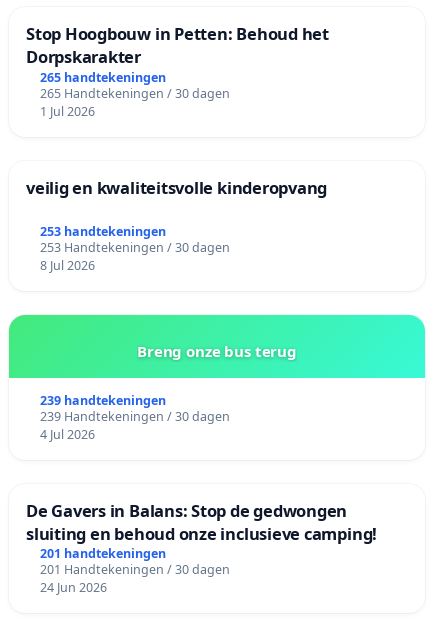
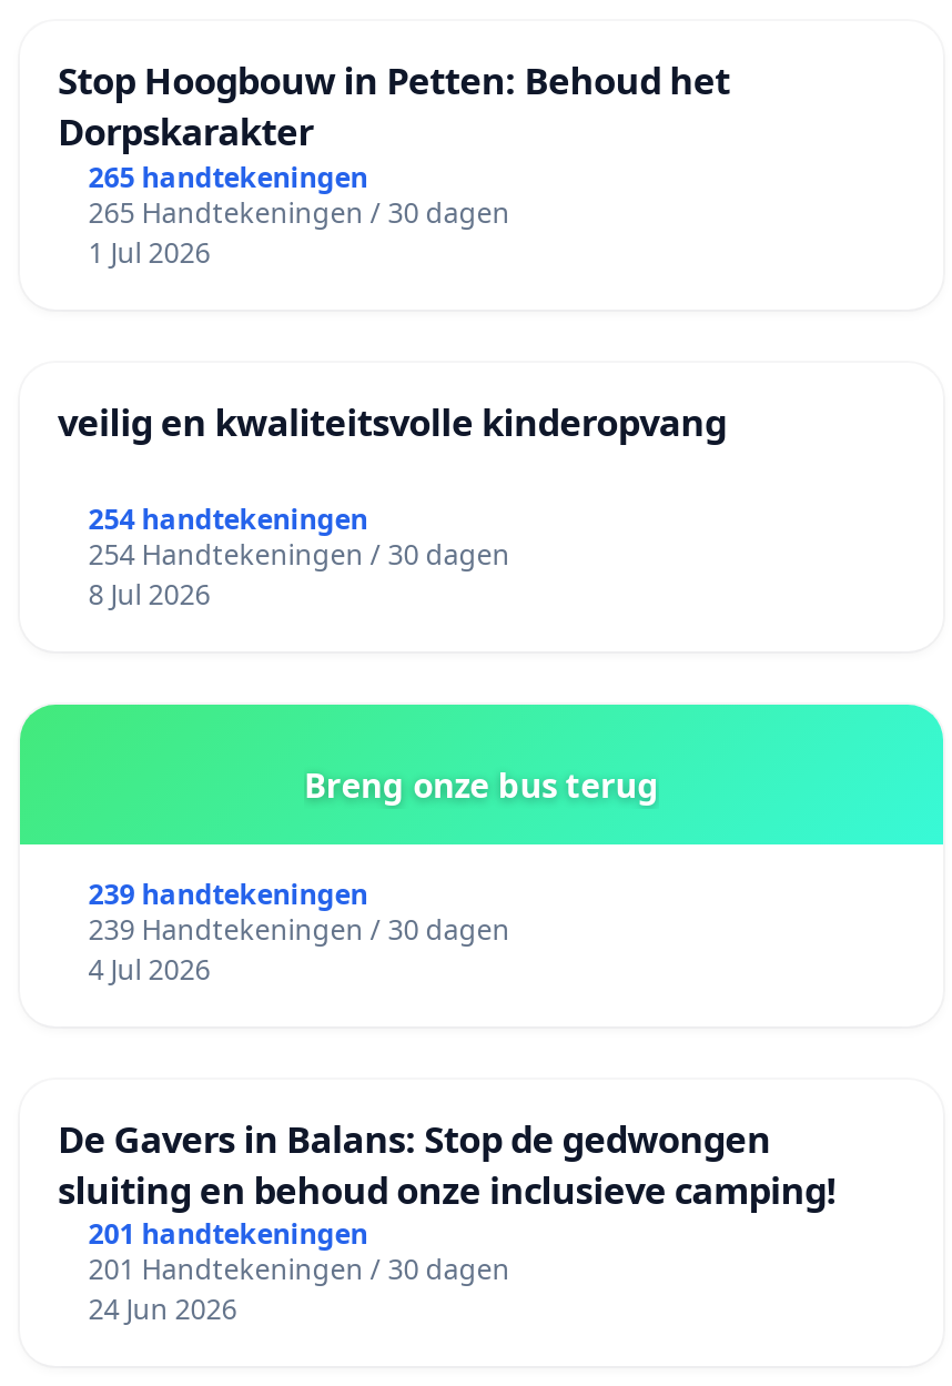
[40,223,166,240] 253 handtekeningen -> [88,500,368,537] 254 handtekeningen
[40,239,230,256] 253 Handtekeningen / 30 dagen -> [88,535,510,573] 254 Handtekeningen / 30 dagen

